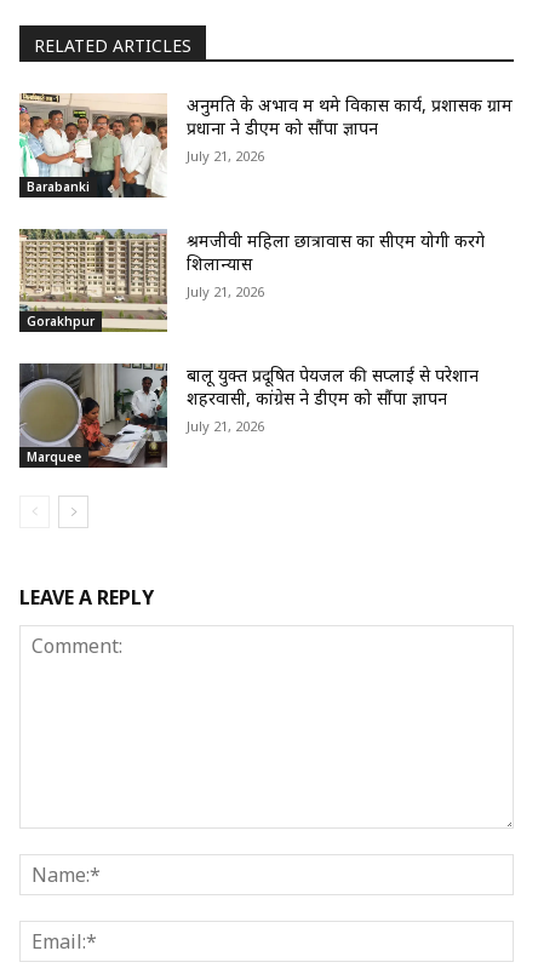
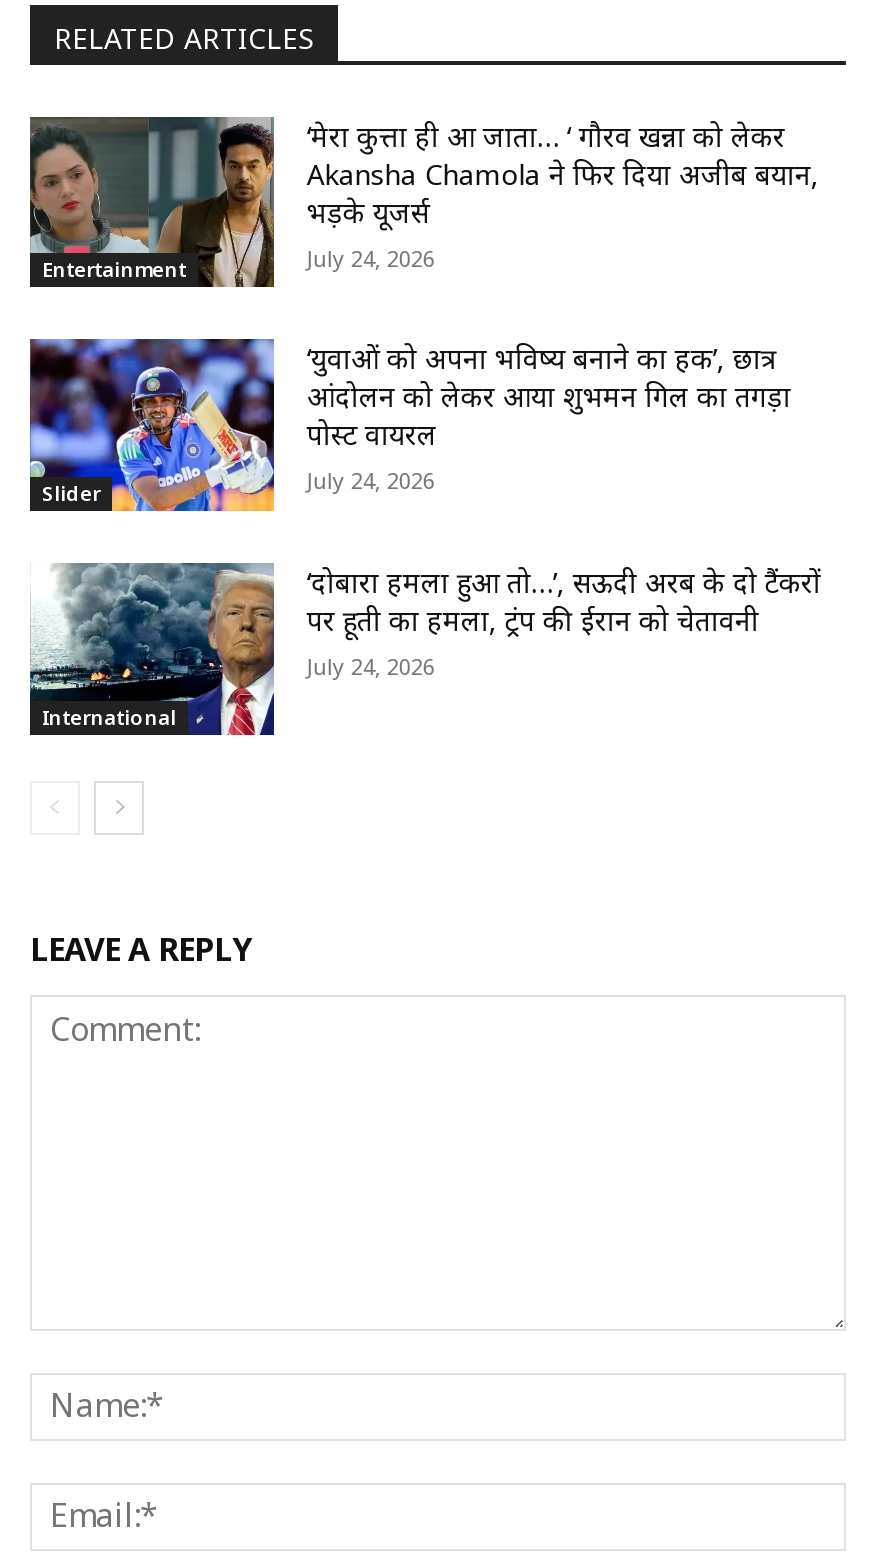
[18,92,168,199] [image] | Barabanki -> [28,115,276,289] [image] | Entertainment
[187,93,513,165] अनुमति के अभाव में थमे विकास कार्य, प्रशासक ग्राम | प्रधानों ने डीएम को सौंपा ज्ञापन | July 21, 2026 -> [307,117,819,273] ‘मेरा कुत्ता ही आ जाता… ‘ गौरव खन्ना को लेकर | Akansha Chamola ने फिर दिया अजीब बयान, | भड़के यूजर्स | July 24, 2026
[19,228,168,333] [image] | Gorakhpur -> [28,337,276,513] [image] | Slider
[187,229,485,300] श्रमजीवी महिला छात्रावास का सीएम योगी करेंगे | शिलान्यास | July 21, 2026 -> [307,340,791,496] ‘युवाओं को अपना भविष्य बनाने का हक’, छात्र | आंदोलन को लेकर आया शुभमन गिल का तगड़ा | पोस्ट वायरल | July 24, 2026
[18,362,168,469] [image] | Marquee -> [30,563,276,737] [image] | International
[187,364,479,435] बालू युक्त प्रदूषित पेयजल की सप्लाई से परेशान | शहरवासी, कांग्रेस ने डीएम को सौंपा ज्ञापन | July 21, 2026 -> [307,564,821,682] ‘दोबारा हमला हुआ तो…’, सऊदी अरब के दो टैंकरों | पर हूती का हमला, ट्रंप की ईरान को चेतावनी | July 24, 2026

